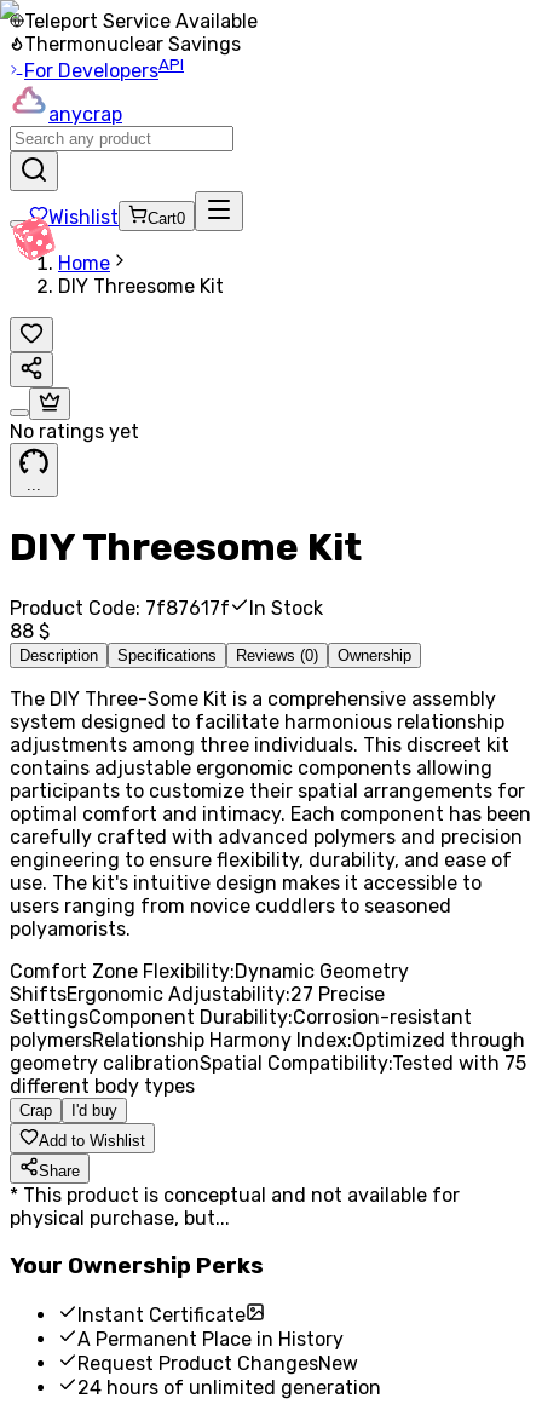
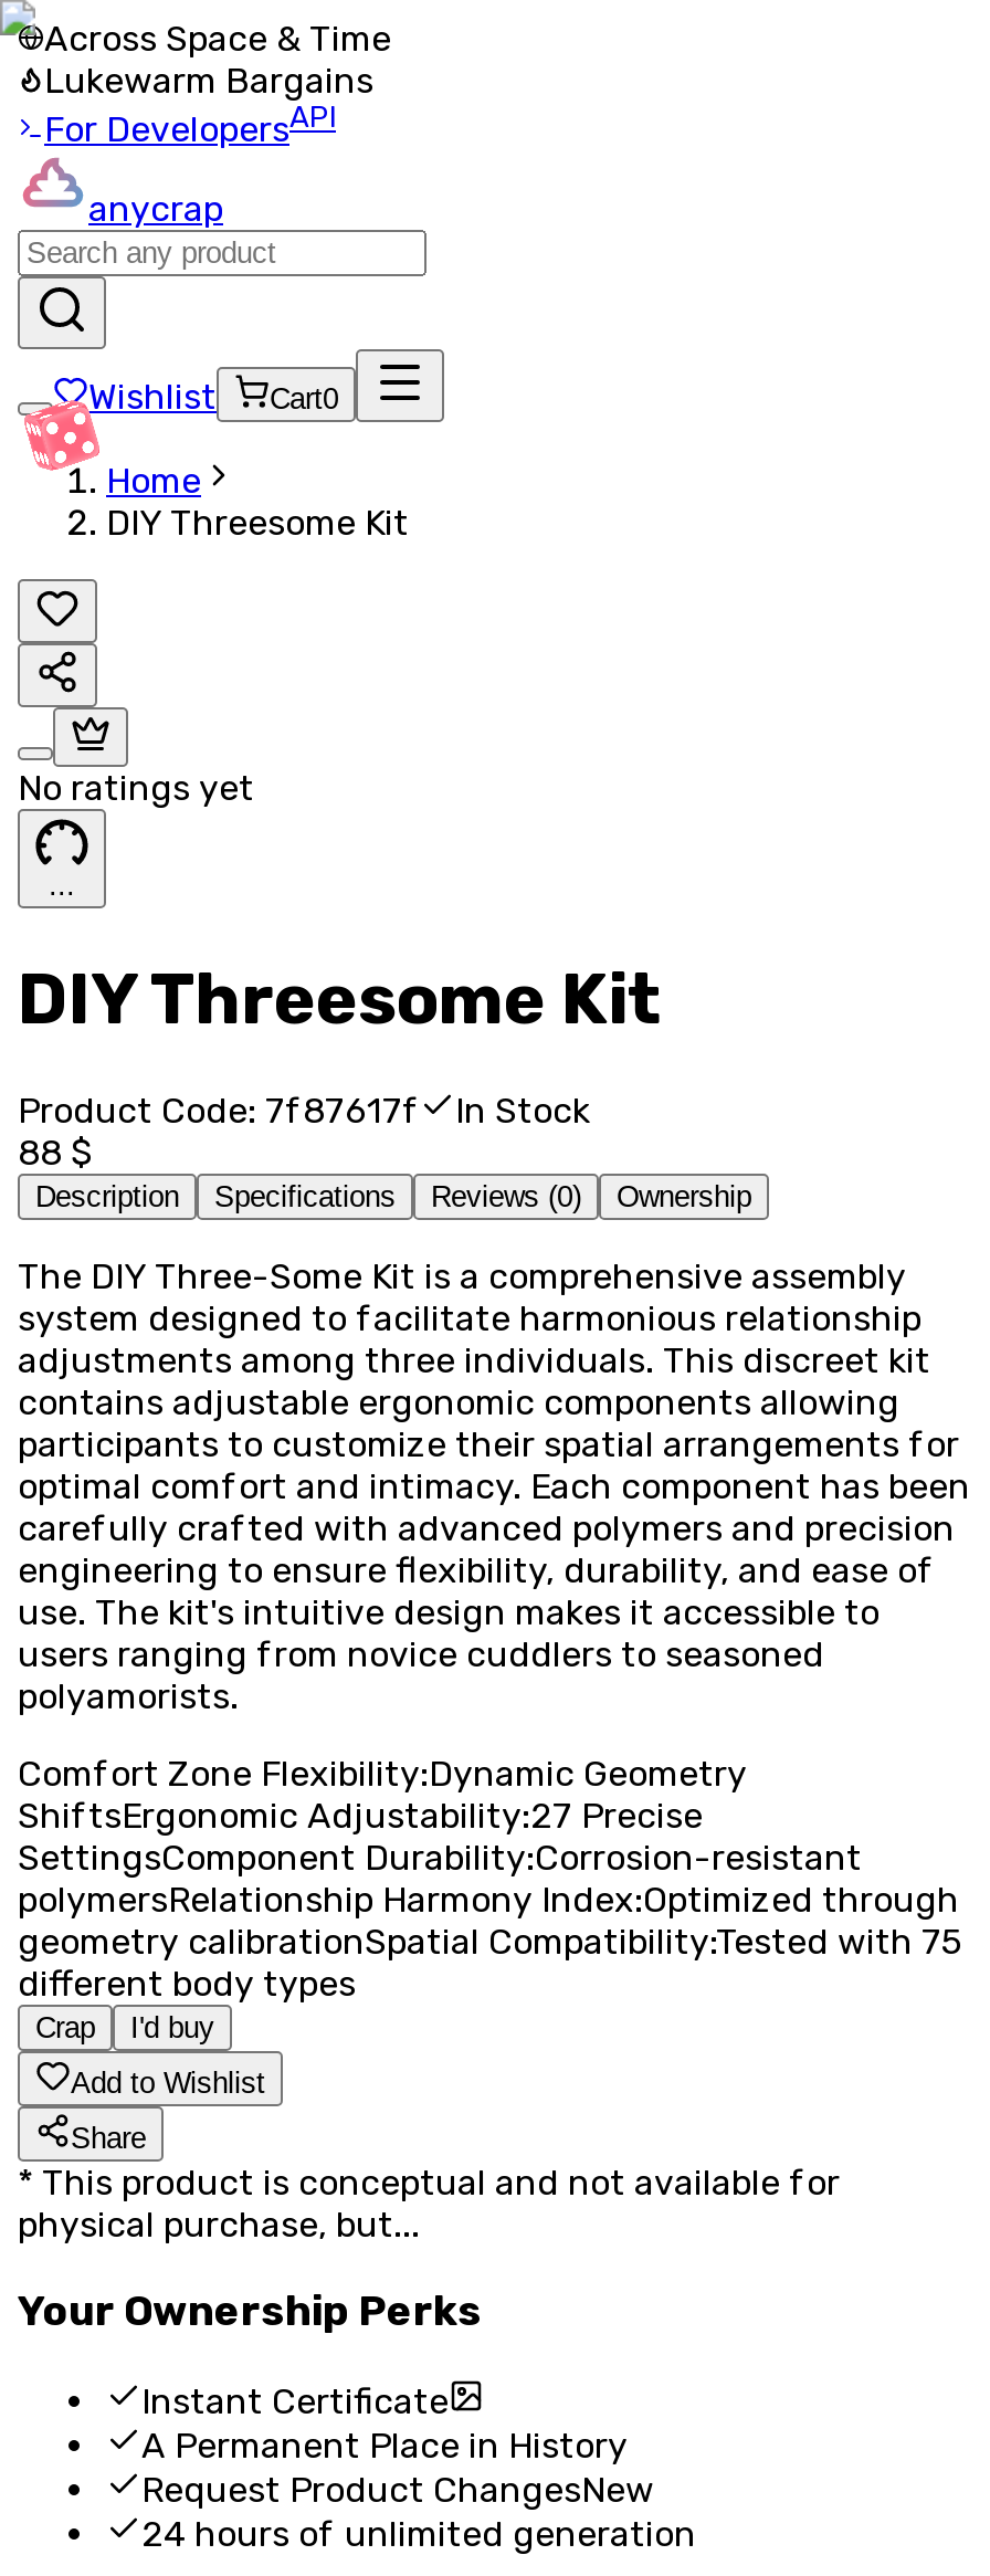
[24,10,258,56] Teleport Service Available | Thermonuclear Savings -> [44,18,391,102] Across Space & Time | Lukewarm Bargains

